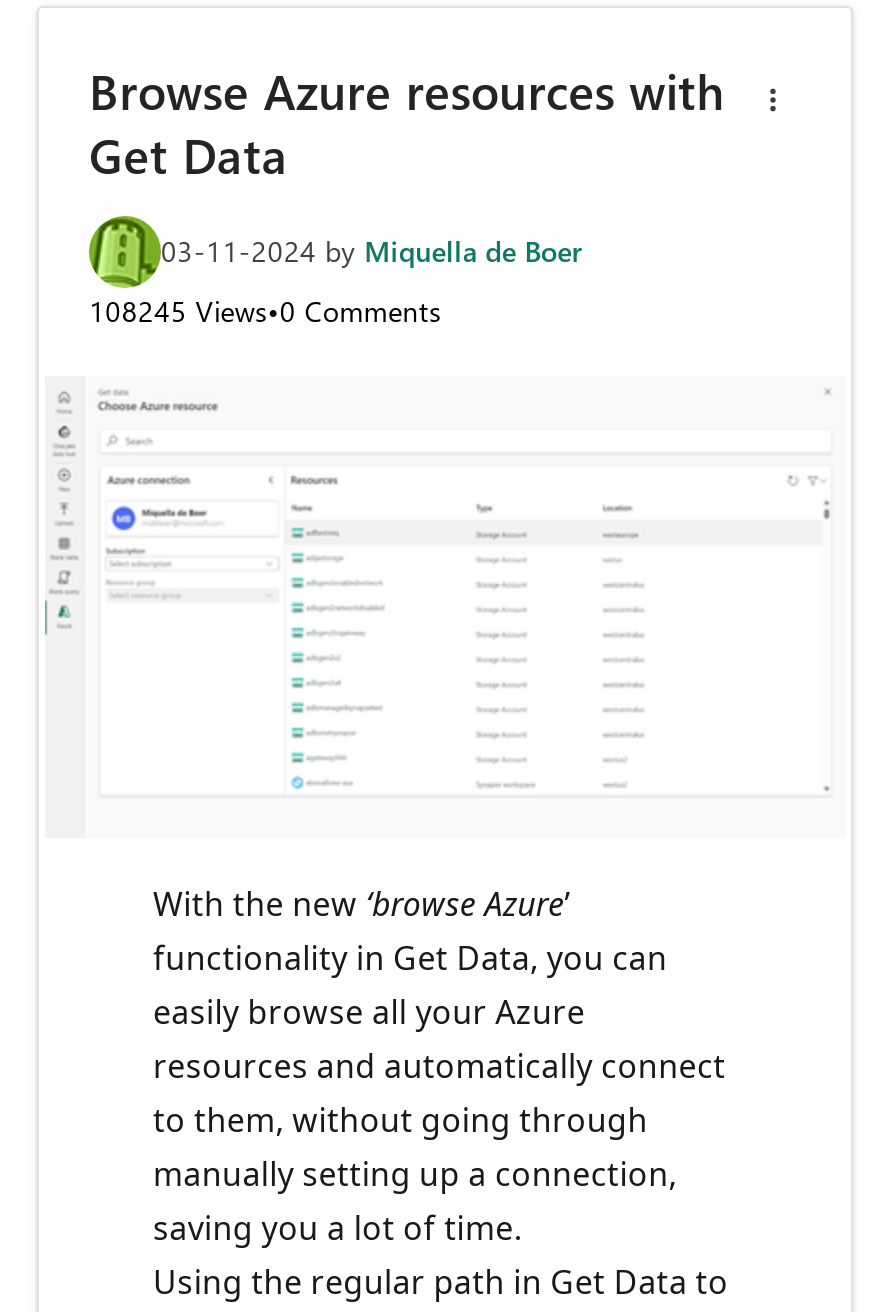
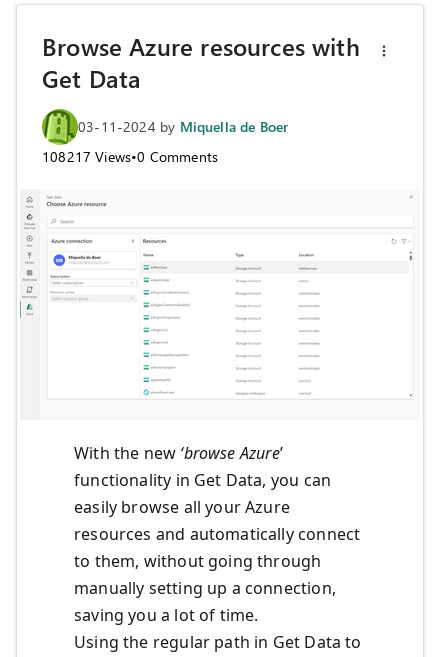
[89,293,441,331] 108245 Views•0 Comments -> [42,147,218,166] 108217 Views•0 Comments

